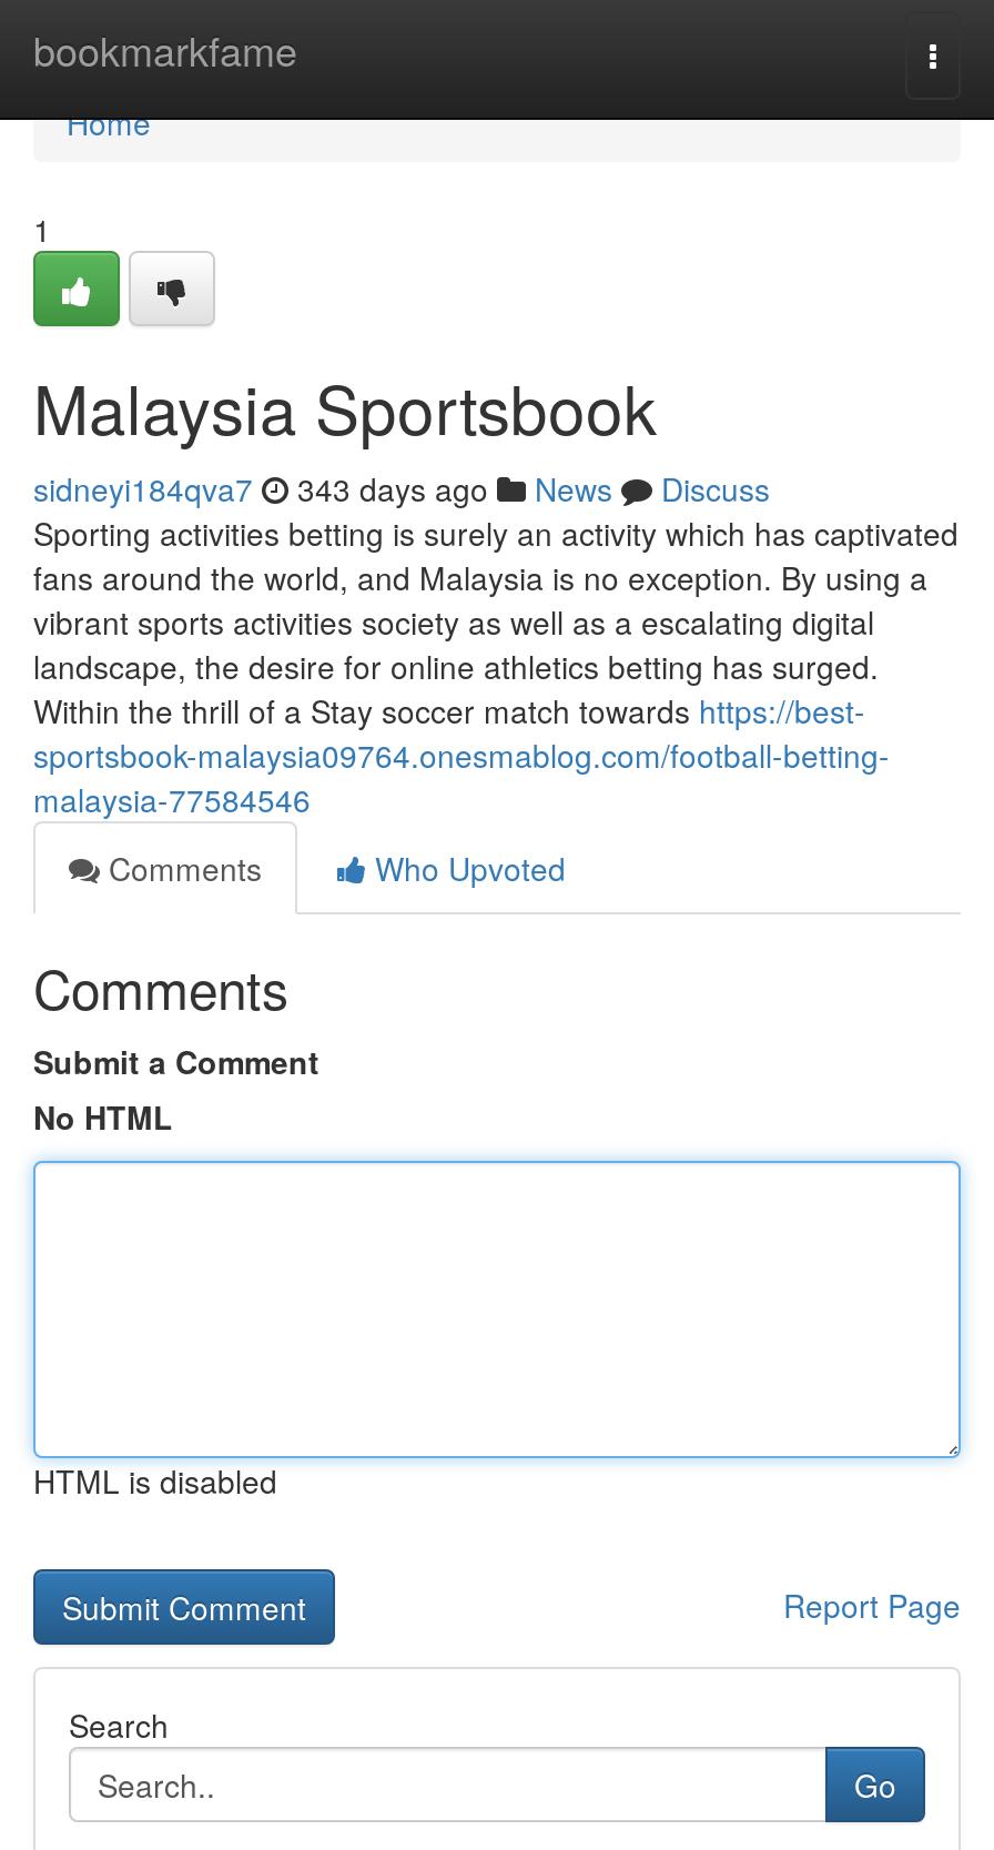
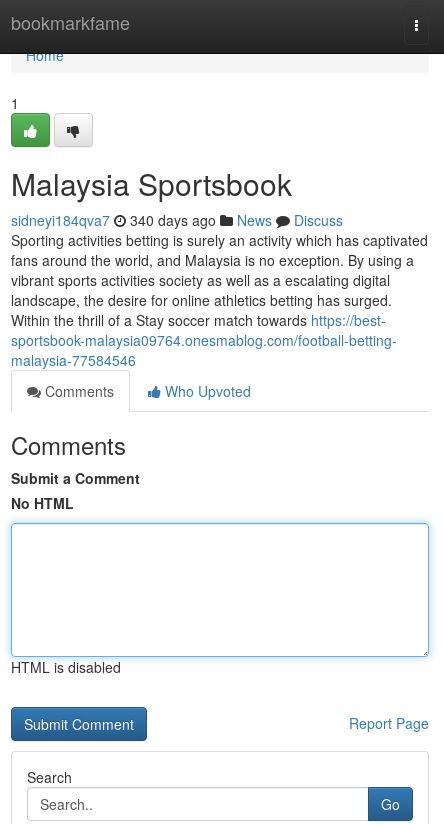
[33,466,770,510] sidneyi184qva7 343 days ago News Discuss -> [11,210,343,230] sidneyi184qva7 340 days ago News Discuss

